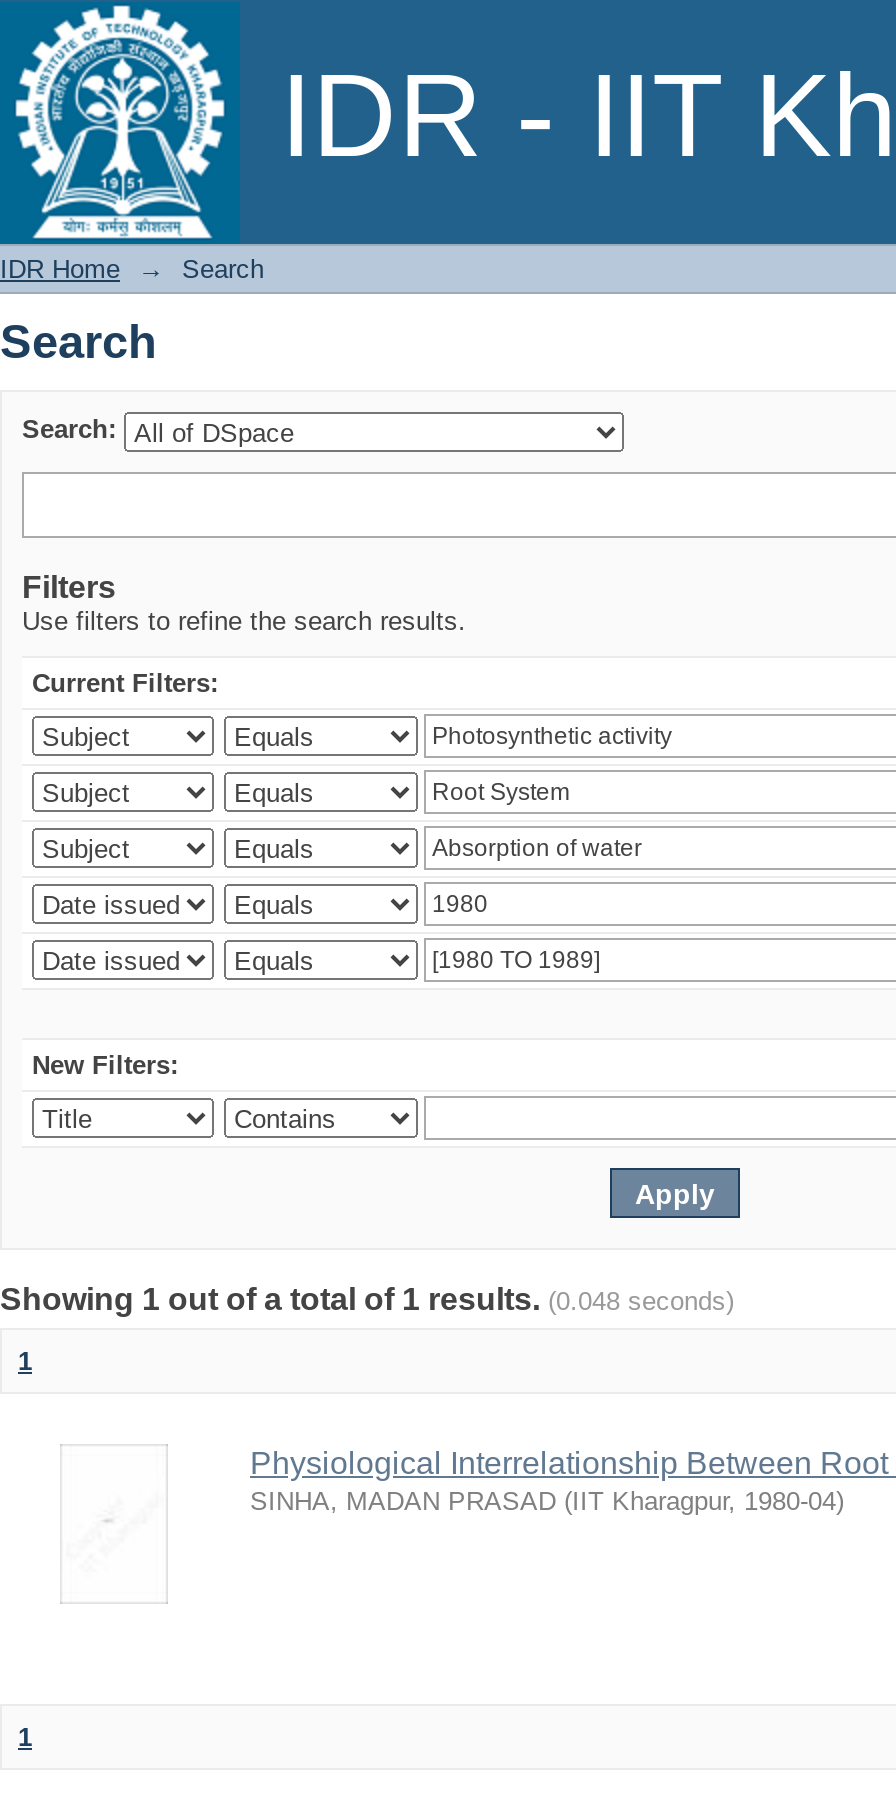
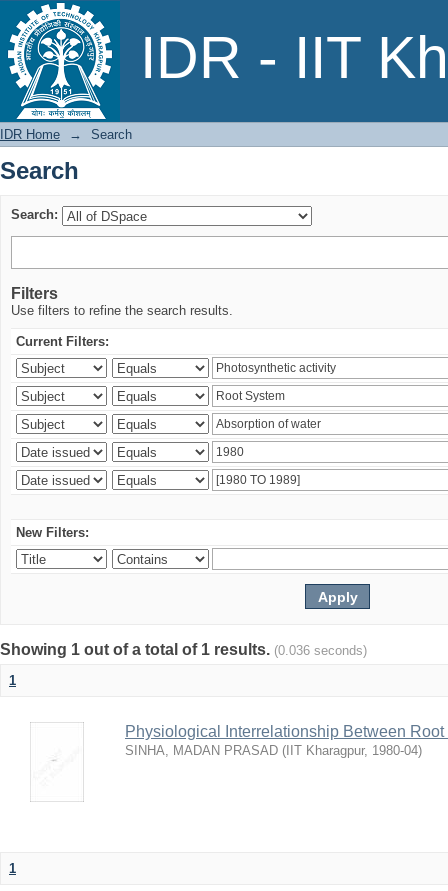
[0,1282,734,1316] Showing 1 out of a total of 1 results. (0.048 seconds) -> [0,641,367,658] Showing 1 out of a total of 1 results. (0.036 seconds)

